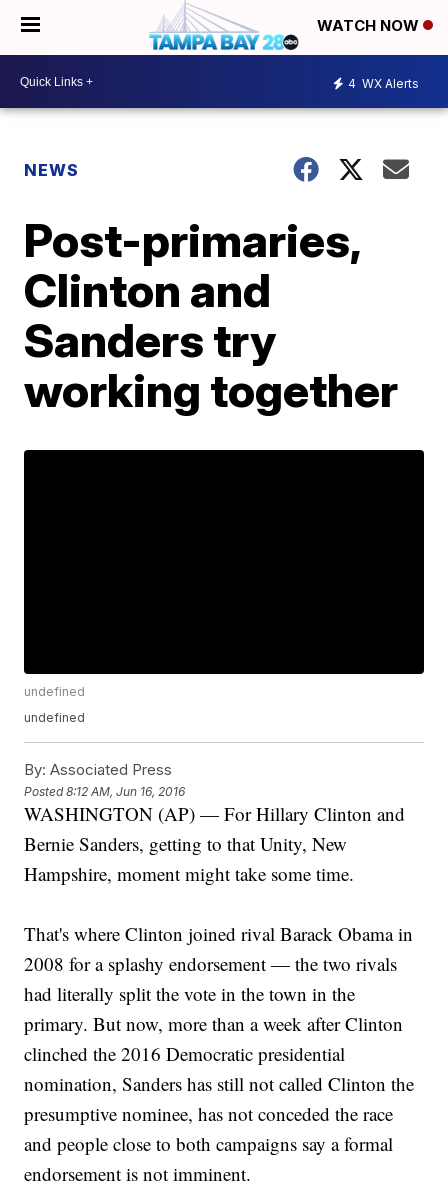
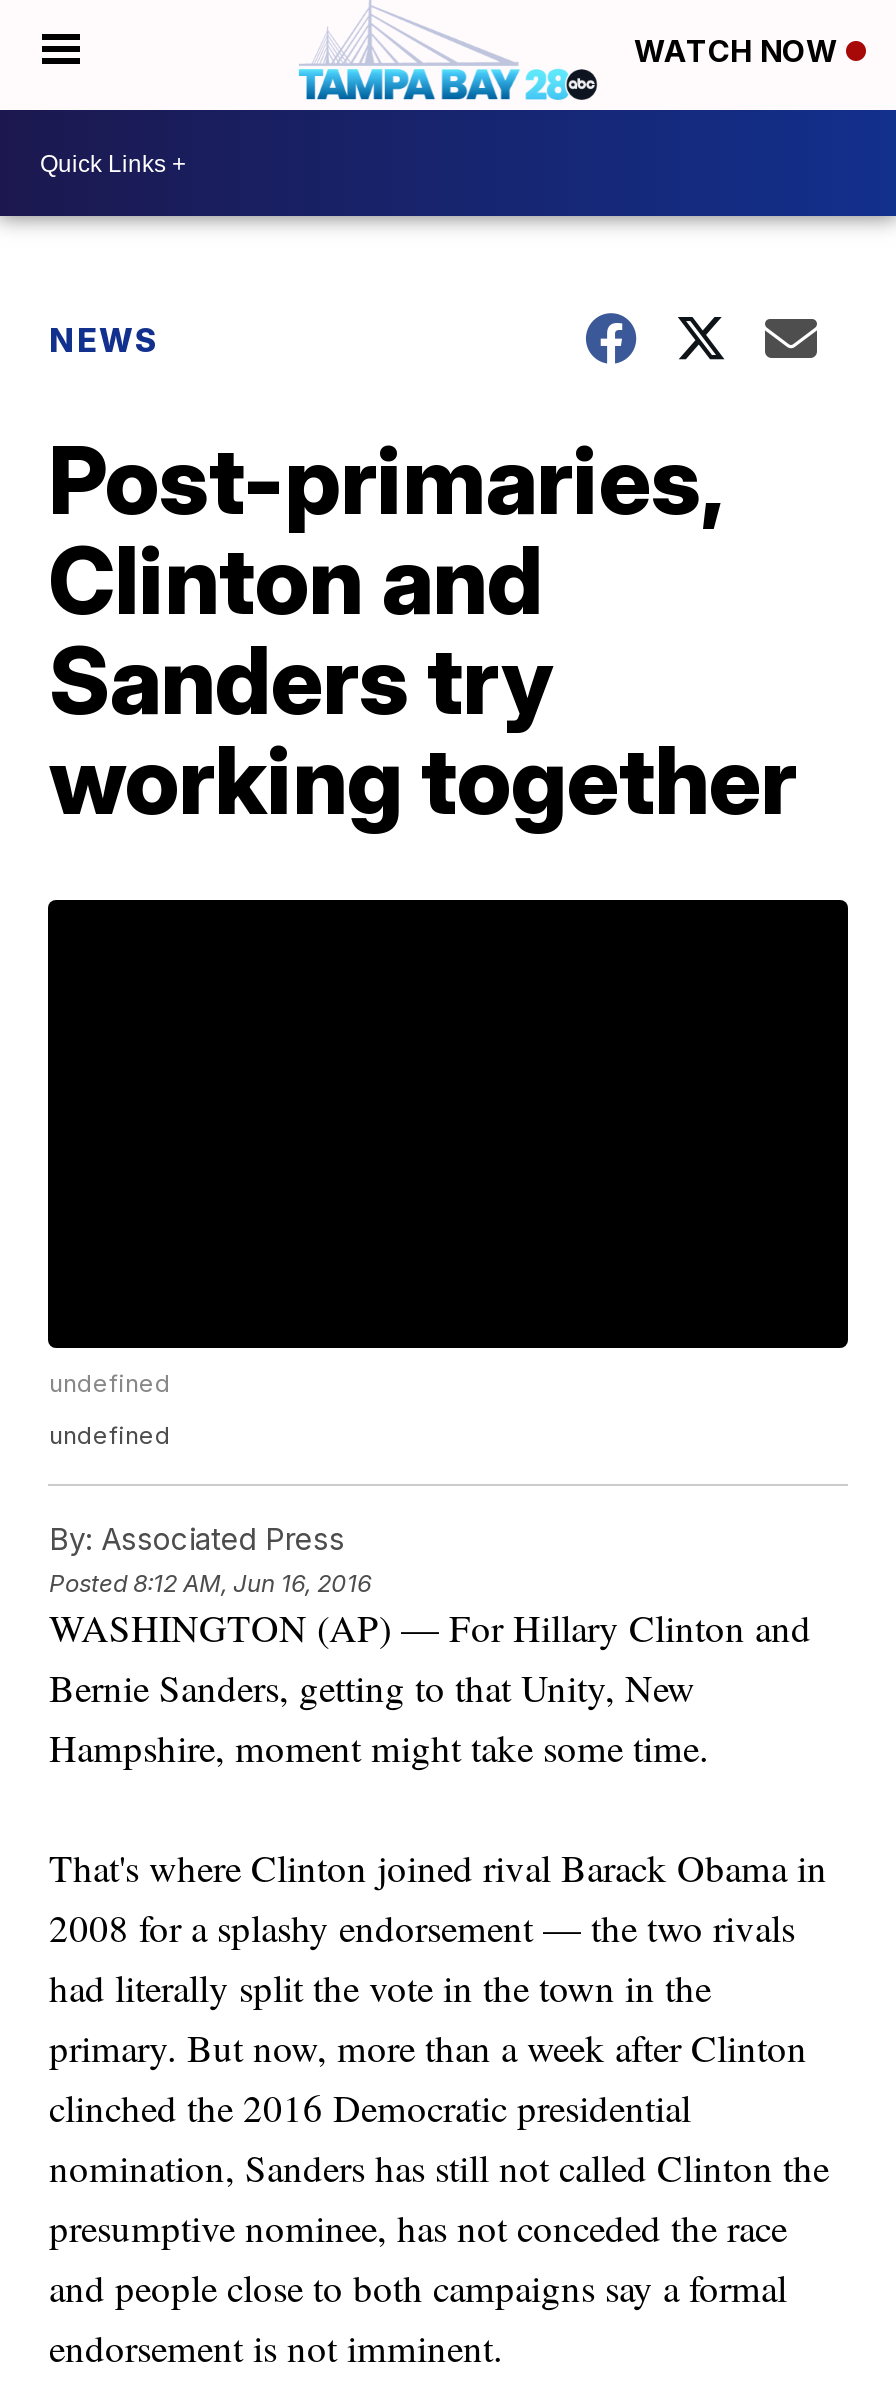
[348,75,419,90] 4 WX Alerts -> none

